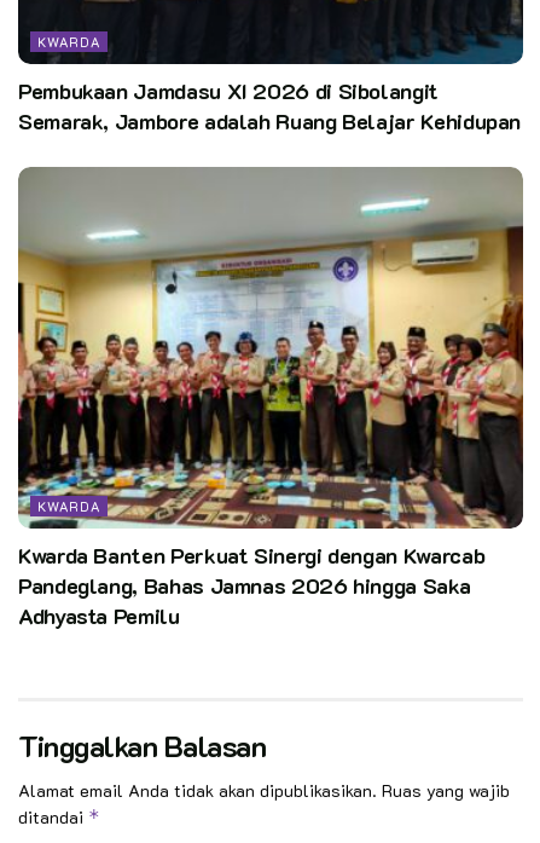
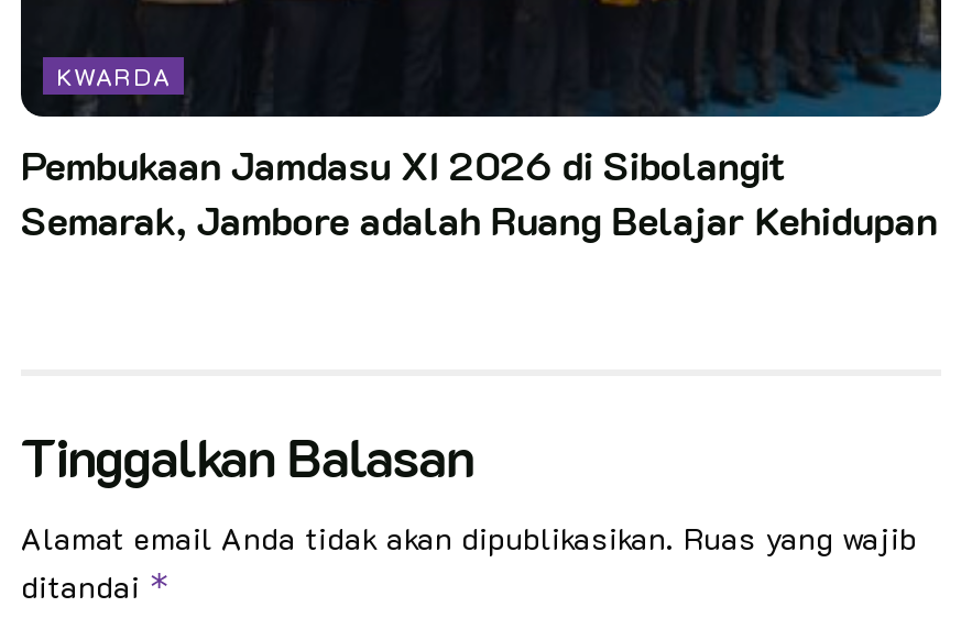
[17,166,524,630] [image] | KWARDA | Kwarda Banten Perkuat Sinergi dengan Kwarcab | Pandeglang, Bahas Jamnas 2026 hingga Saka | Adhyasta Pemilu -> none

